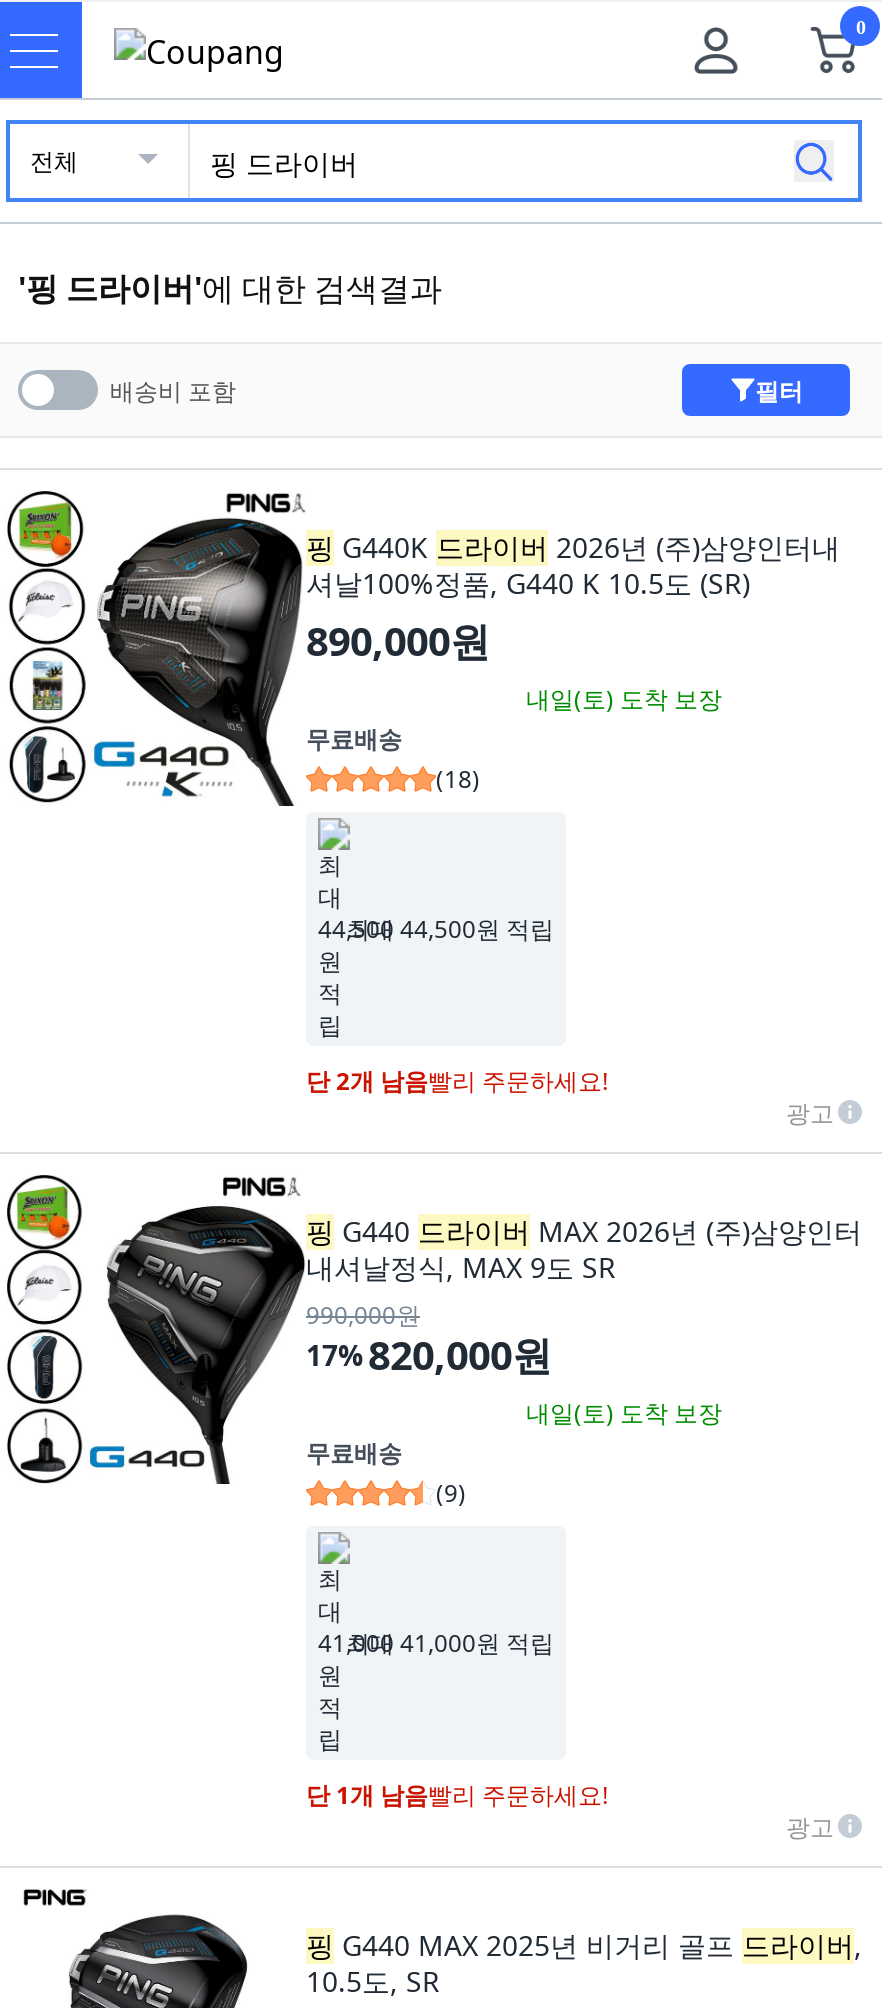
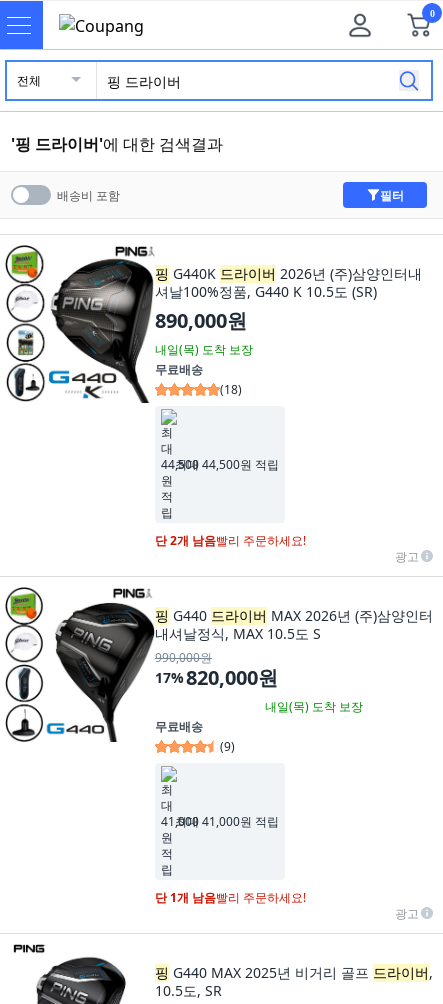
[526,682,722,716] 내일(토) 도착 보장 -> [155,341,253,358] 내일(목) 도착 보장
[306,1248,616,1286] 내셔날정식, MAX 9도 SR -> [155,624,321,643] 내셔날정식, MAX 10.5도 S
[526,1396,722,1430] 내일(토) 도착 보장 -> [265,698,363,715] 내일(목) 도착 보장

